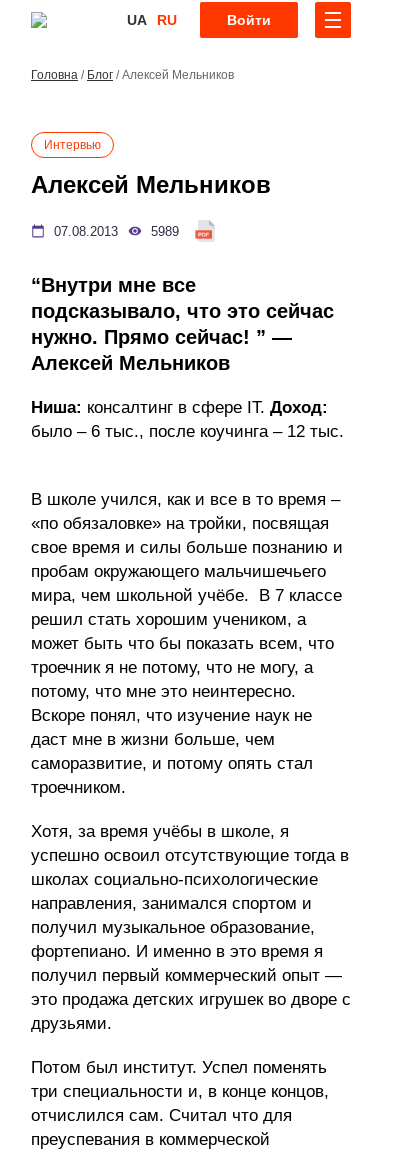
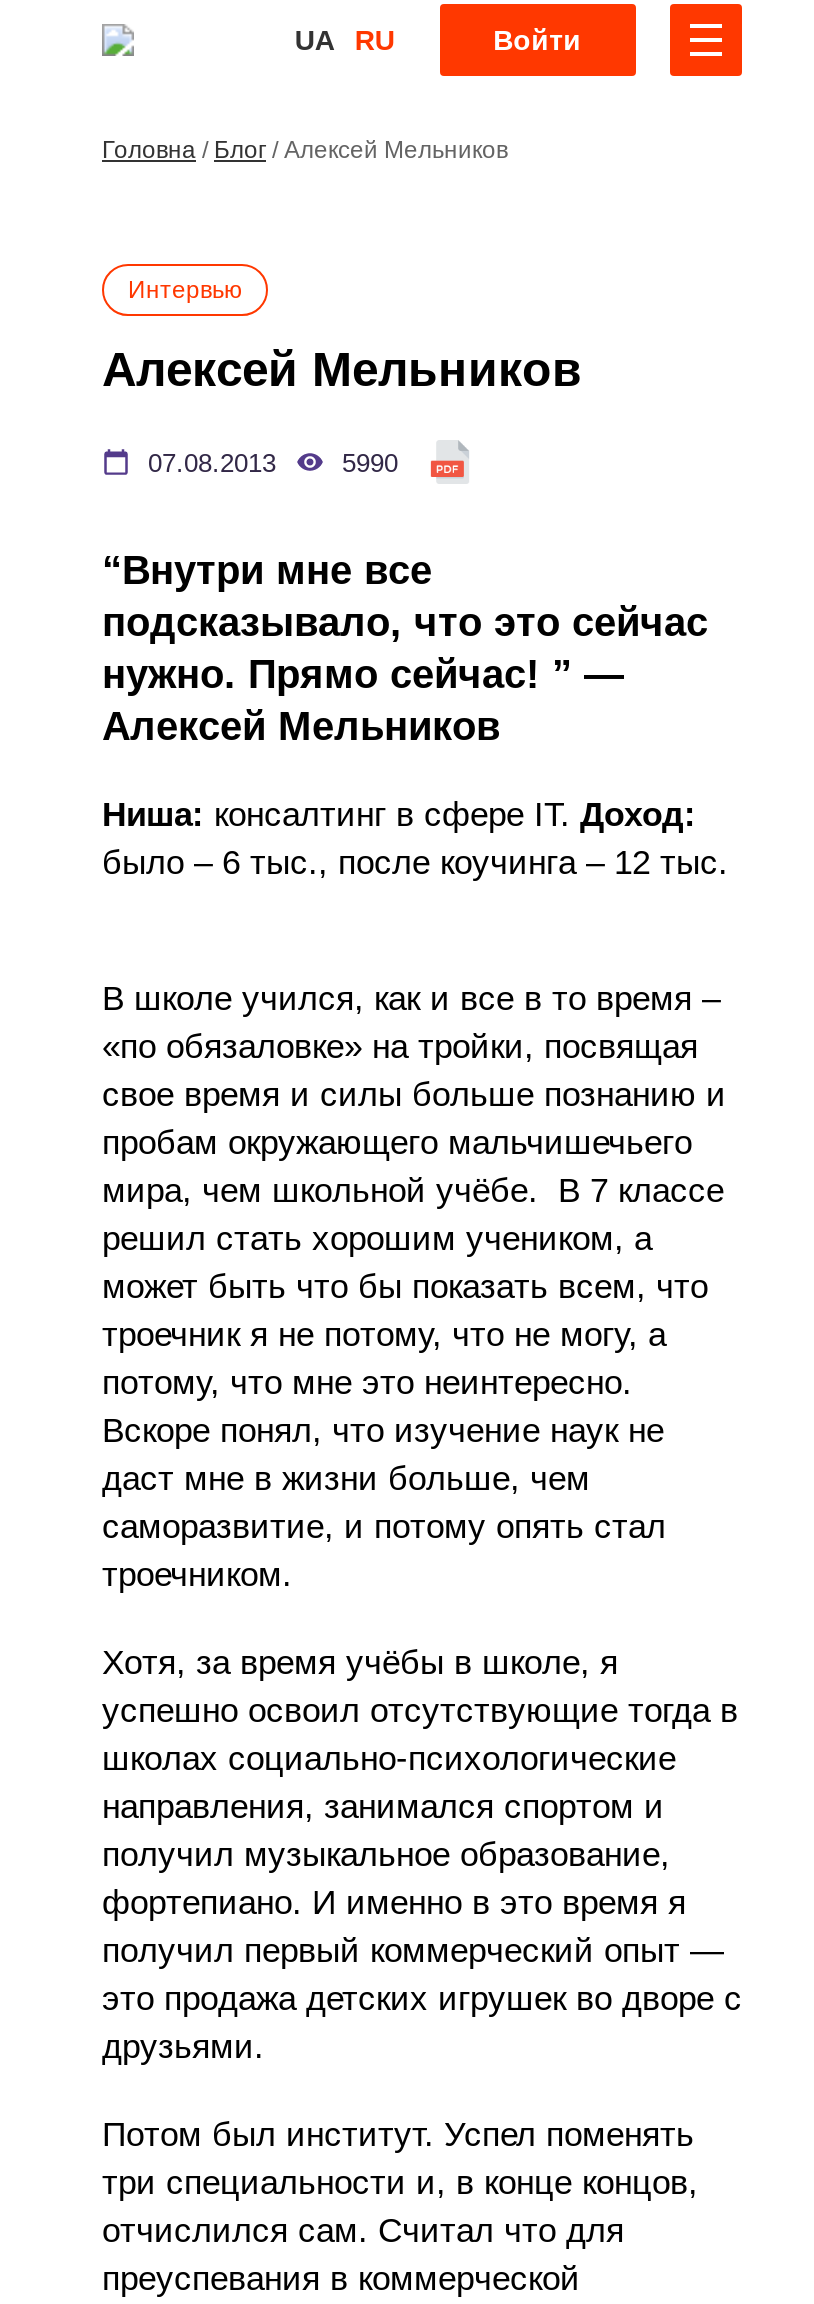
[151,223,179,238] 5989 -> [342,447,398,477] 5990

